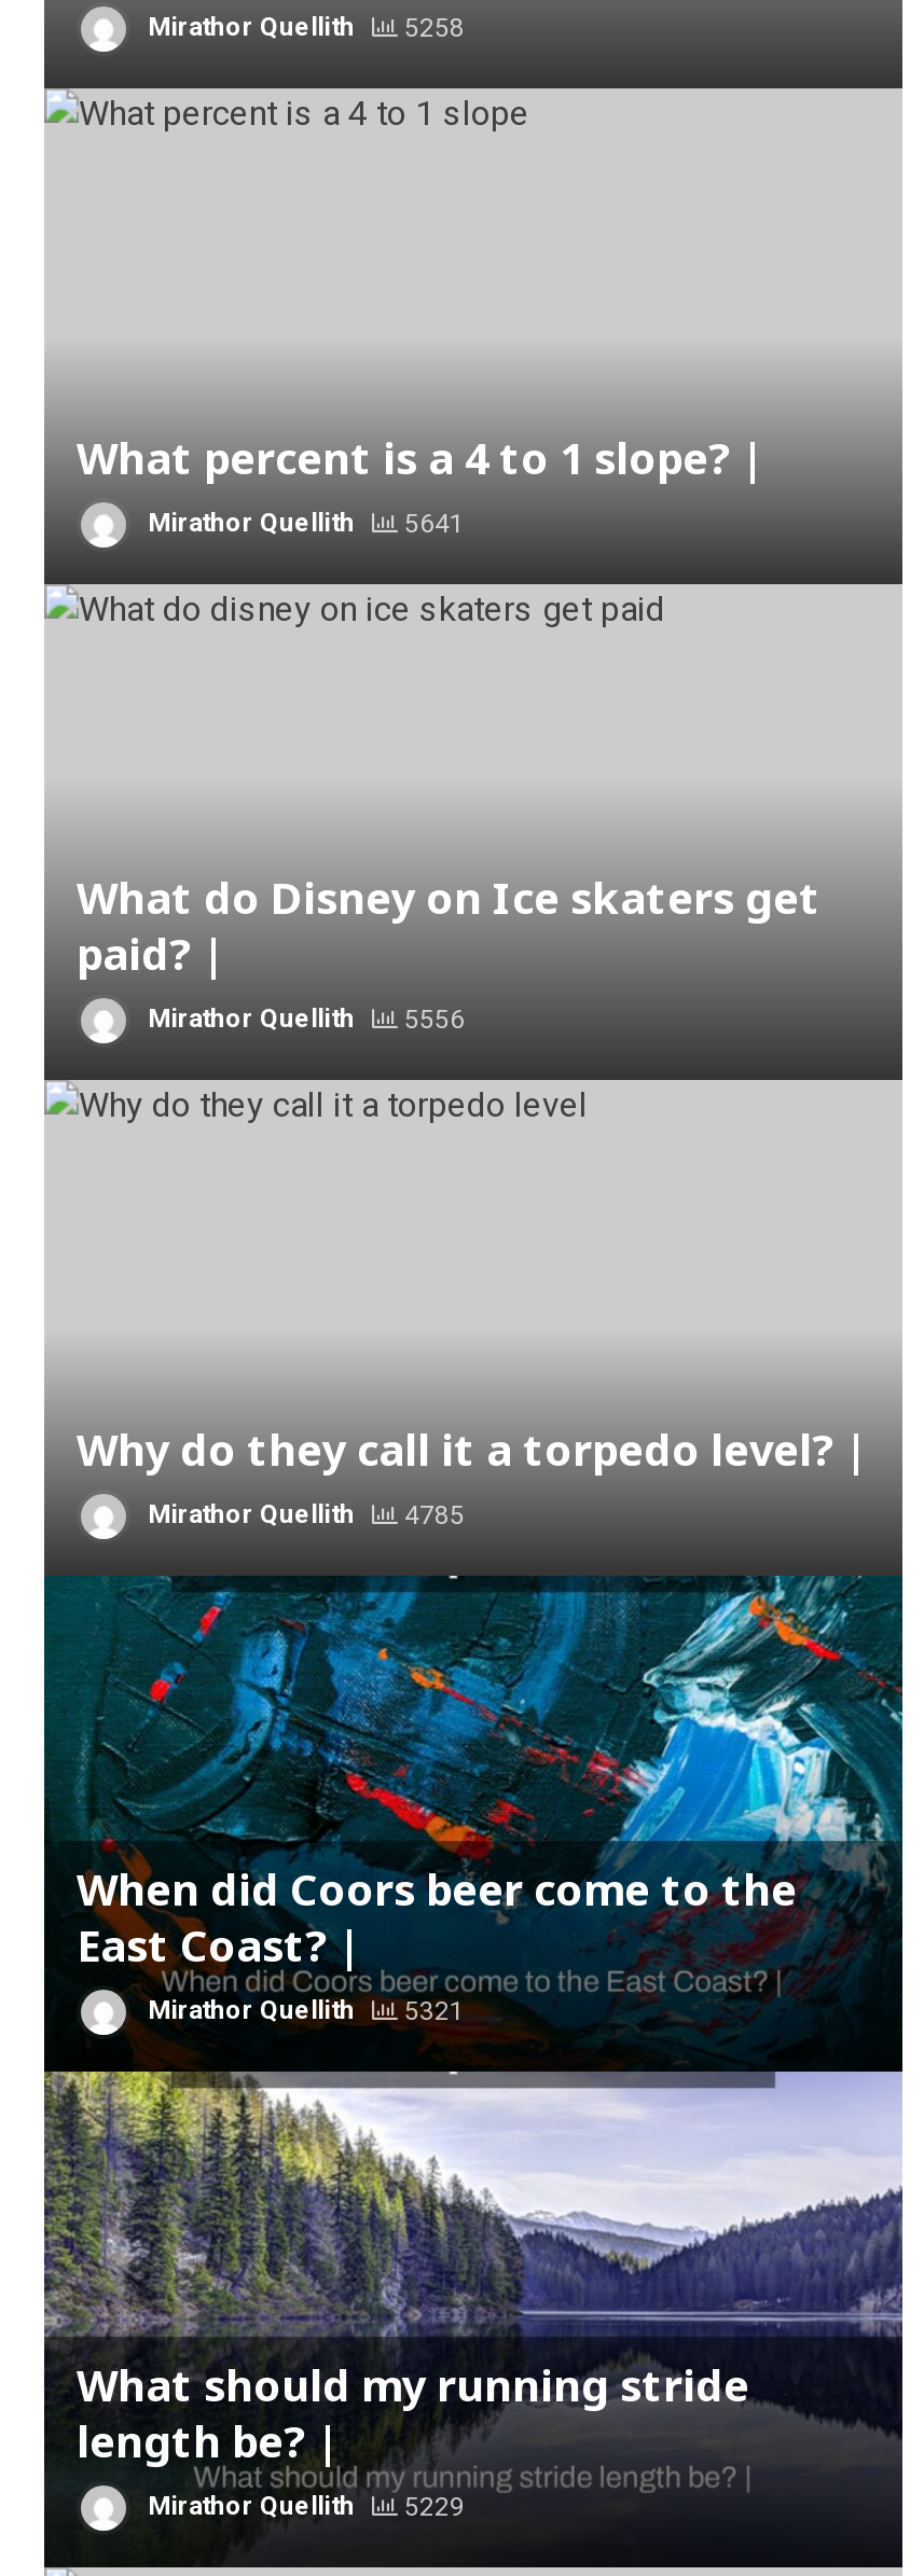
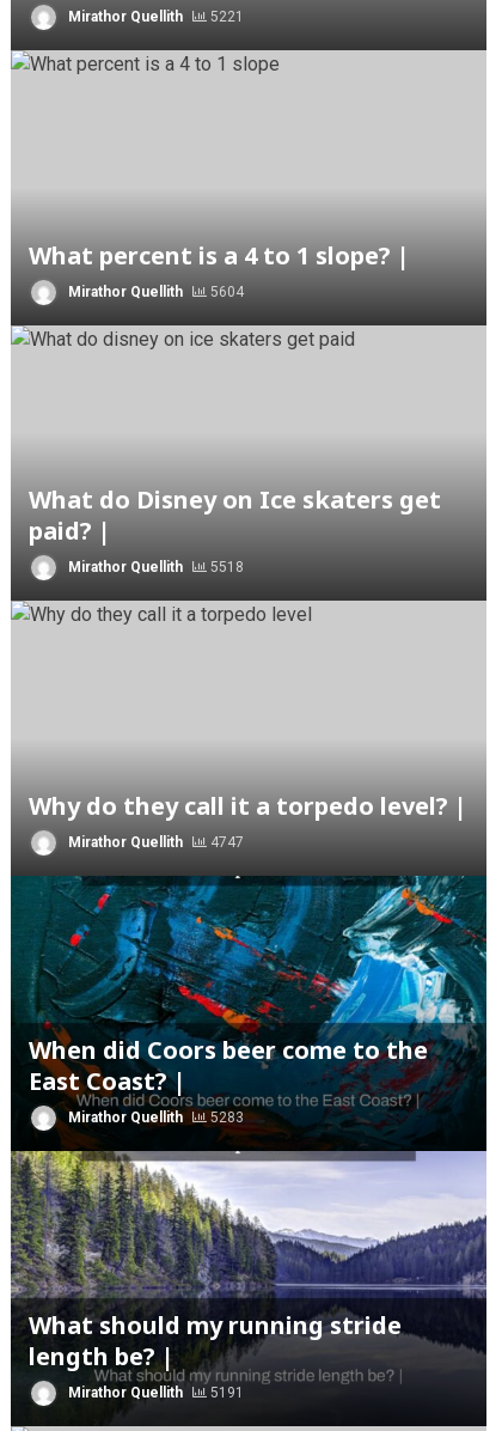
[141,12,465,42] Mirathor Quellith 5258 -> [65,8,244,25] Mirathor Quellith 5221
[141,508,465,538] Mirathor Quellith 5641 -> [65,283,244,300] Mirathor Quellith 5604
[141,1004,465,1034] Mirathor Quellith 5556 -> [65,558,244,575] Mirathor Quellith 5518
[141,1500,465,1530] Mirathor Quellith 4785 -> [65,834,244,850] Mirathor Quellith 4747
[141,1995,465,2026] Mirathor Quellith 5321 -> [65,1109,244,1126] Mirathor Quellith 5283
[141,2491,465,2521] Mirathor Quellith 5229 -> [65,1384,244,1401] Mirathor Quellith 5191

